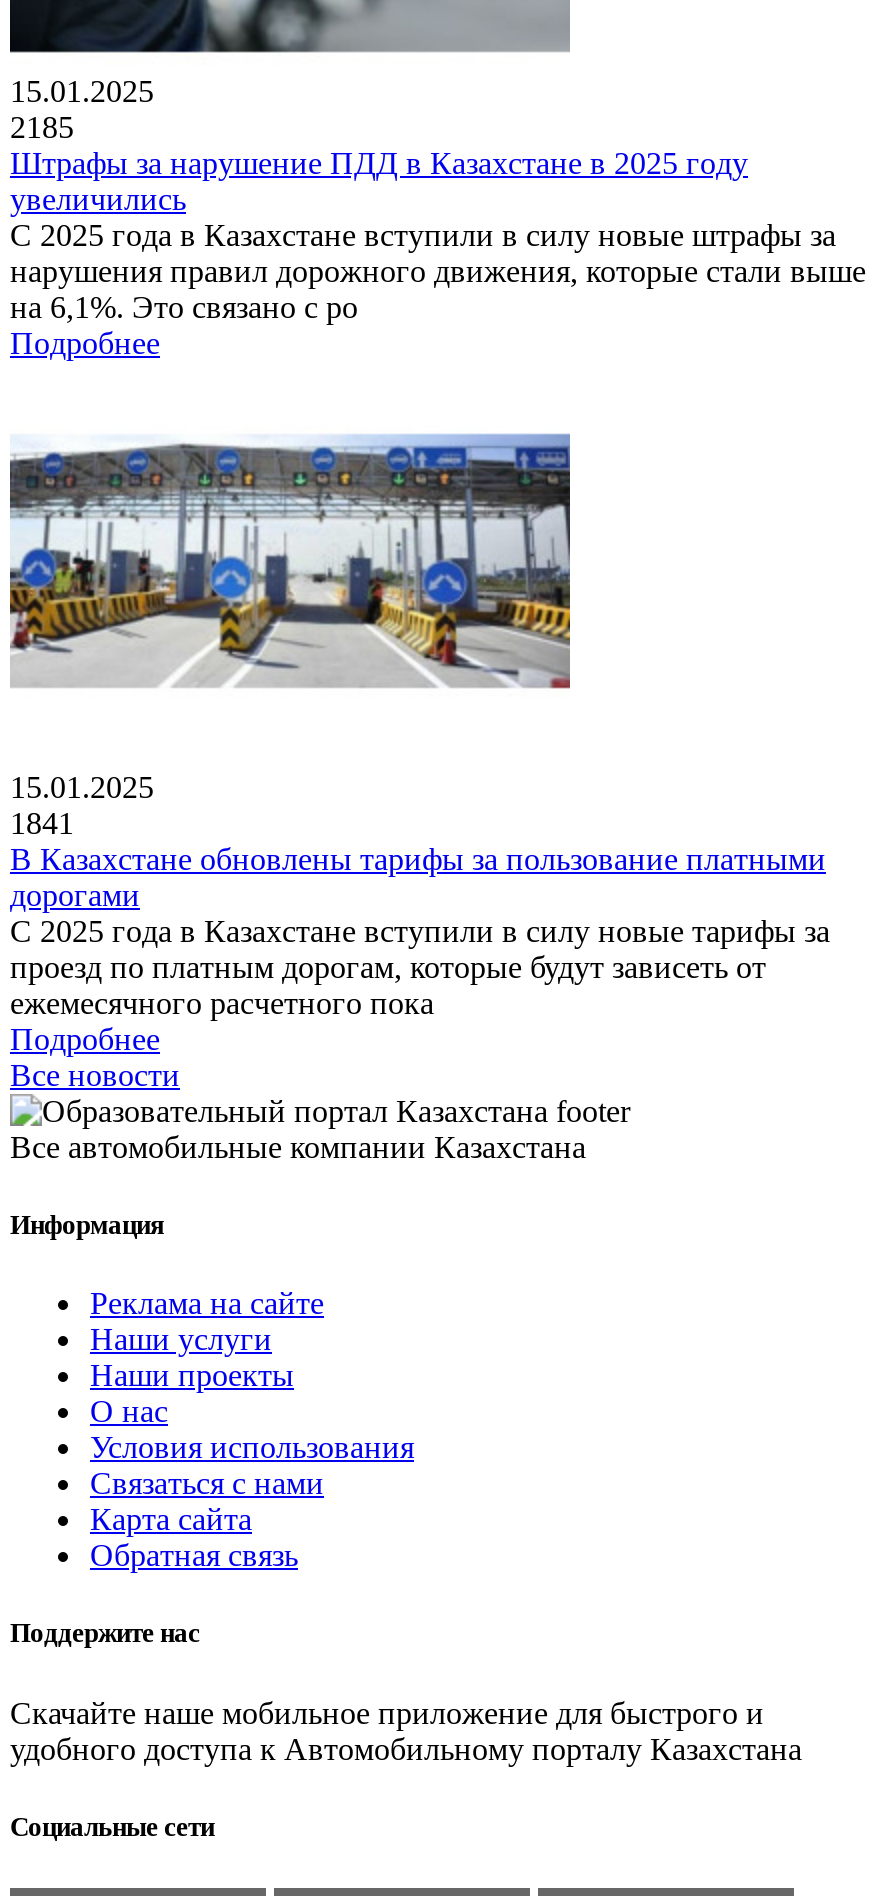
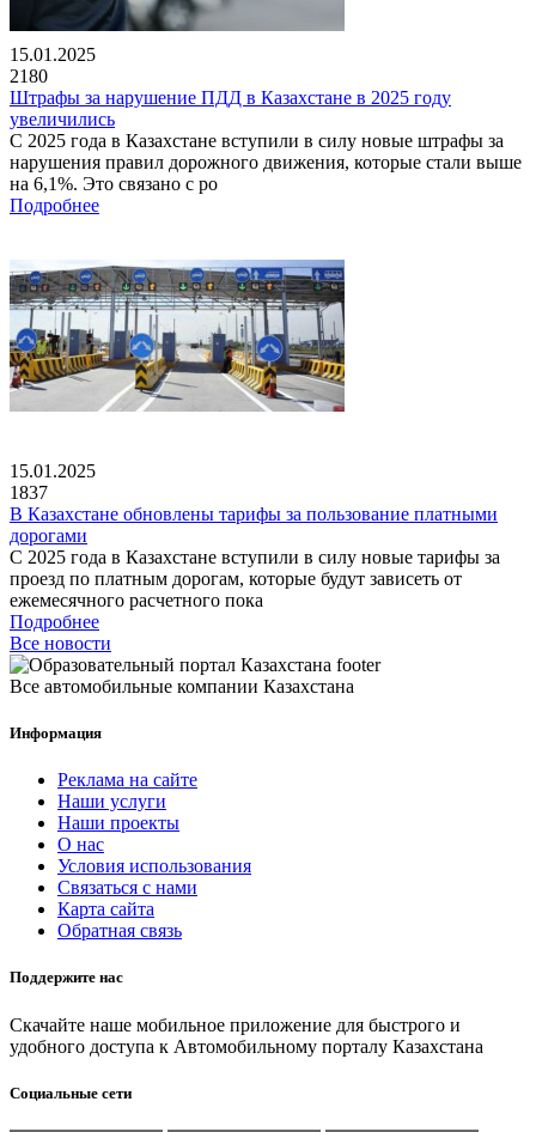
[10,110,74,144] 2185 -> [10,66,48,86] 2180
[10,806,74,840] 1841 -> [10,482,48,502] 1837

